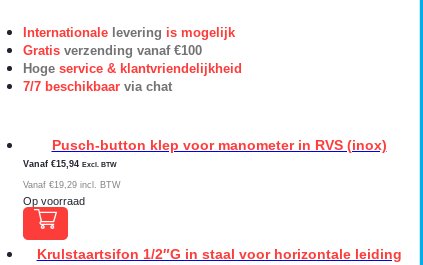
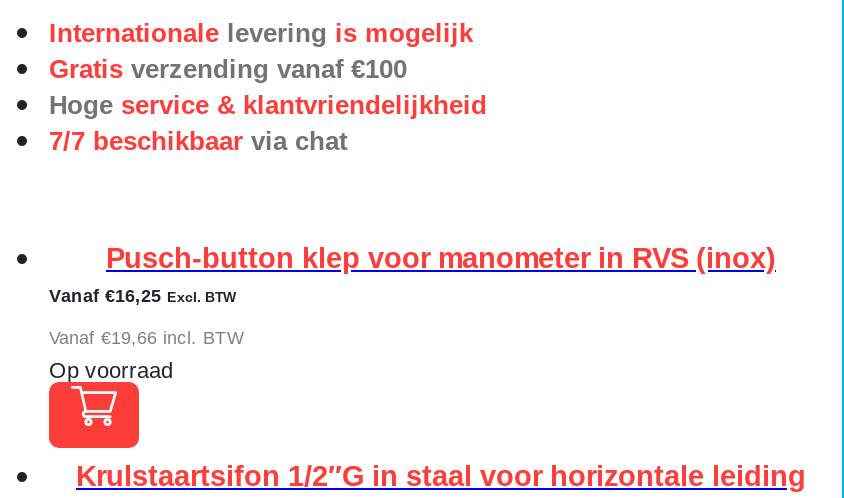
[23,159,117,169] Vanaf €15,94 Excl. BTW -> [49,286,237,306] Vanaf €16,25 Excl. BTW
[23,180,121,190] Vanaf €19,29 incl. BTW -> [49,328,245,348] Vanaf €19,66 incl. BTW

